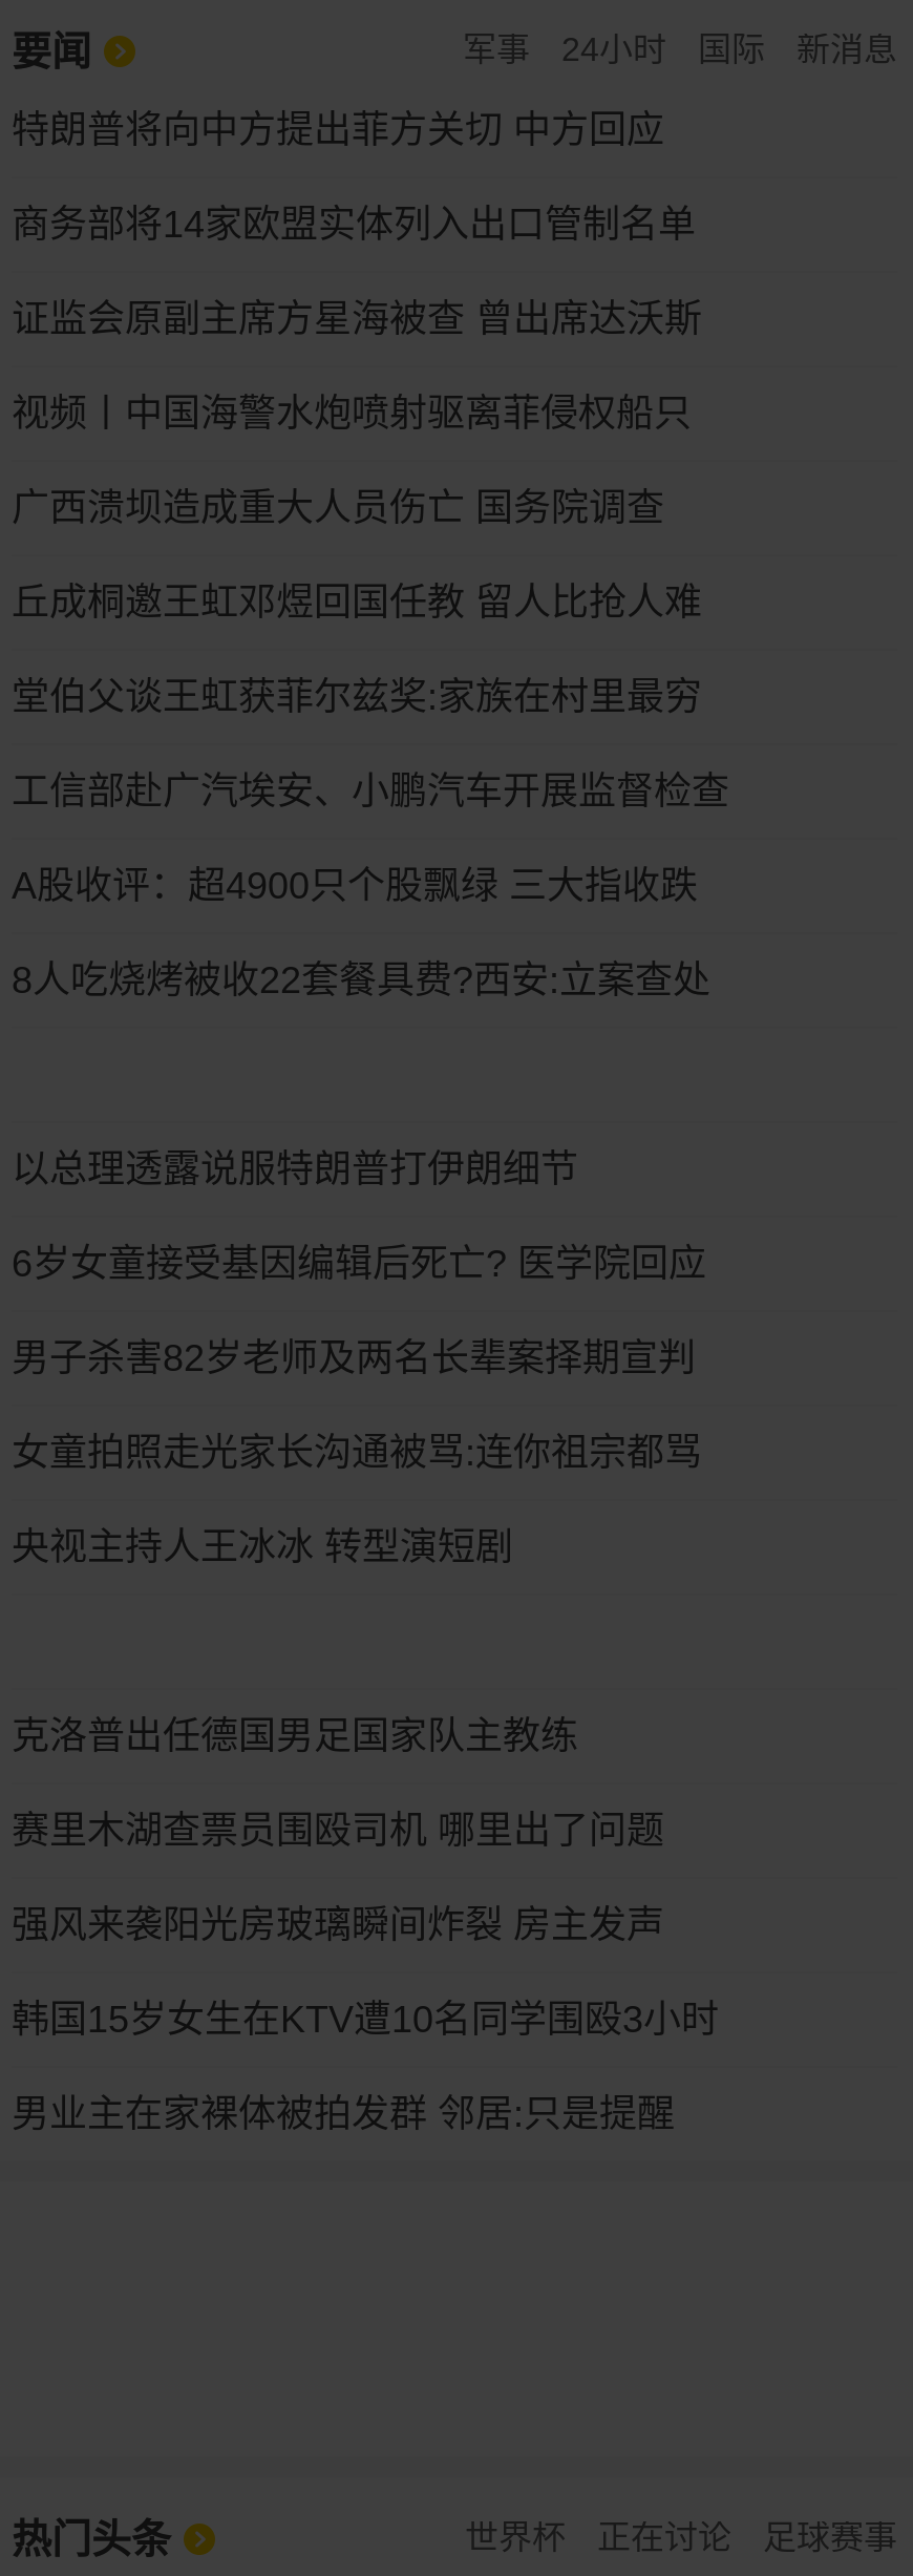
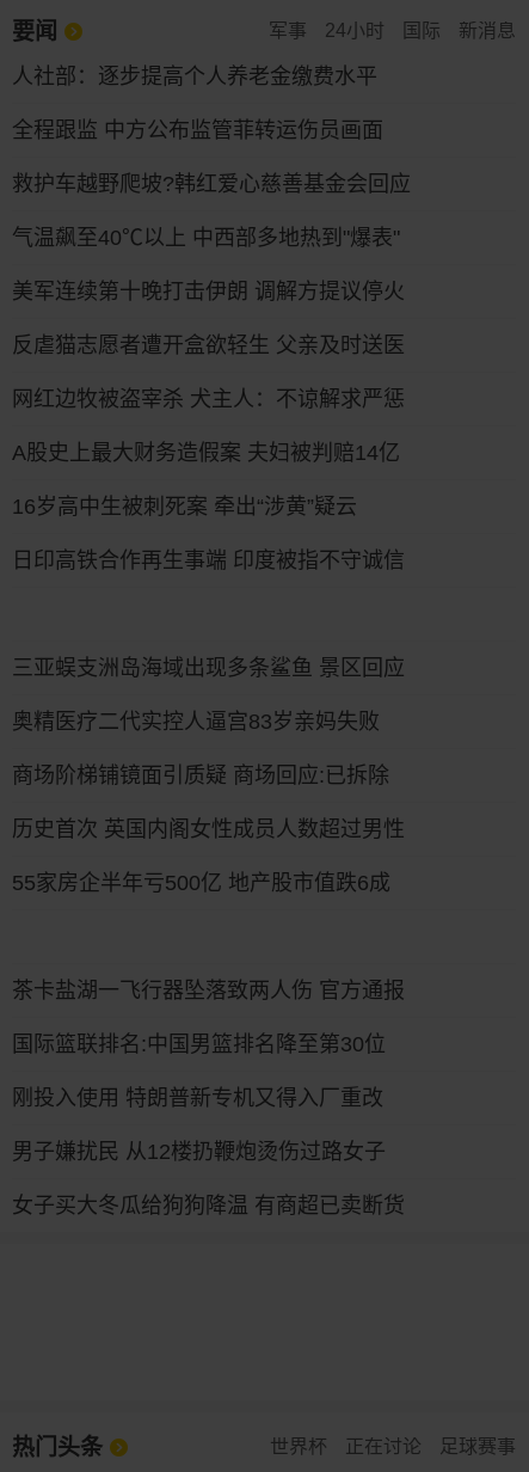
[12,109,664,151] 特朗普将向中方提出菲方关切 中方回应 -> [12,65,377,88] 人社部：逐步提高个人养老金缴费水平
[12,204,696,246] 商务部将14家欧盟实体列入出口管制名单 -> [12,118,383,142] 全程跟监 中方公布监管菲转运伤员画面
[12,298,702,340] 证监会原副主席方星海被查 曾出席达沃斯 -> [12,172,411,196] 救护车越野爬坡?韩红爱心慈善基金会回应
[12,393,692,435] 视频丨中国海警水炮喷射驱离菲侵权船只 -> [12,226,400,250] 气温飙至40℃以上 中西部多地热到"爆表"
[12,487,664,529] 广西溃坝造成重大人员伤亡 国务院调查 -> [12,280,405,303] 美军连续第十晚打击伊朗 调解方提议停火
[12,582,702,624] 丘成桐邀王虹邓煜回国任教 留人比抢人难 -> [12,333,405,357] 反虐猫志愿者遭开盒欲轻生 父亲及时送医
[12,676,702,718] 堂伯父谈王虹获菲尔兹奖:家族在村里最穷 -> [12,387,405,411] 网红边牧被盗宰杀 犬主人：不谅解求严惩
[12,770,729,812] 工信部赴广汽埃安、小鹏汽车开展监督检查 -> [12,441,400,465] A股史上最大财务造假案 夫妇被判赔14亿
[12,865,698,907] A股收评：超4900只个股飘绿 三大指收跌 -> [12,495,357,519] 16岁高中生被刺死案 牵出“涉黄”疑云
[12,959,710,1001] 8人吃烧烤被收22套餐具费?西安:立案查处 -> [12,548,405,572] 日印高铁合作再生事端 印度被指不守诚信
[12,1148,578,1190] 以总理透露说服特朗普打伊朗细节 -> [12,656,405,680] 三亚蜈支洲岛海域出现多条鲨鱼 景区回应
[12,1243,706,1285] 6岁女童接受基因编辑后死亡? 医学院回应 -> [12,710,380,734] 奥精医疗二代实控人逼宫83岁亲妈失败
[12,1337,696,1379] 男子杀害82岁老师及两名长辈案择期宣判 -> [12,763,389,787] 商场阶梯铺镜面引质疑 商场回应:已拆除
[12,1432,702,1474] 女童拍照走光家长沟通被骂:连你祖宗都骂 -> [12,817,405,841] 历史首次 英国内阁女性成员人数超过男性
[12,1526,513,1568] 央视主持人王冰冰 转型演短剧 -> [12,871,390,895] 55家房企半年亏500亿 地产股市值跌6成
[12,1715,578,1757] 克洛普出任德国男足国家队主教练 -> [12,979,405,1002] 茶卡盐湖一飞行器坠落致两人伤 官方通报
[12,1810,664,1852] 赛里木湖查票员围殴司机 哪里出了问题 -> [12,1032,386,1056] 国际篮联排名:中国男篮排名降至第30位
[12,1904,664,1946] 强风来袭阳光房玻璃瞬间炸裂 房主发声 -> [12,1086,383,1110] 刚投入使用 特朗普新专机又得入厂重改
[12,1999,719,2041] 韩国15岁女生在KTV遭10名同学围殴3小时 -> [12,1140,386,1164] 男子嫌扰民 从12楼扔鞭炮烫伤过路女子
[12,2093,675,2135] 男业主在家裸体被拍发群 邻居:只是提醒 -> [12,1194,405,1218] 女子买大冬瓜给狗狗降温 有商超已卖断货

